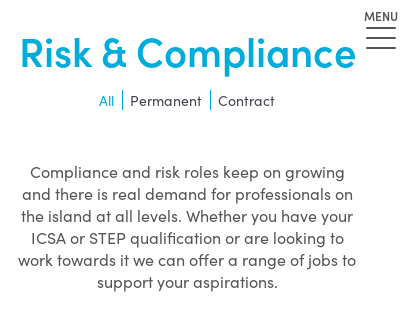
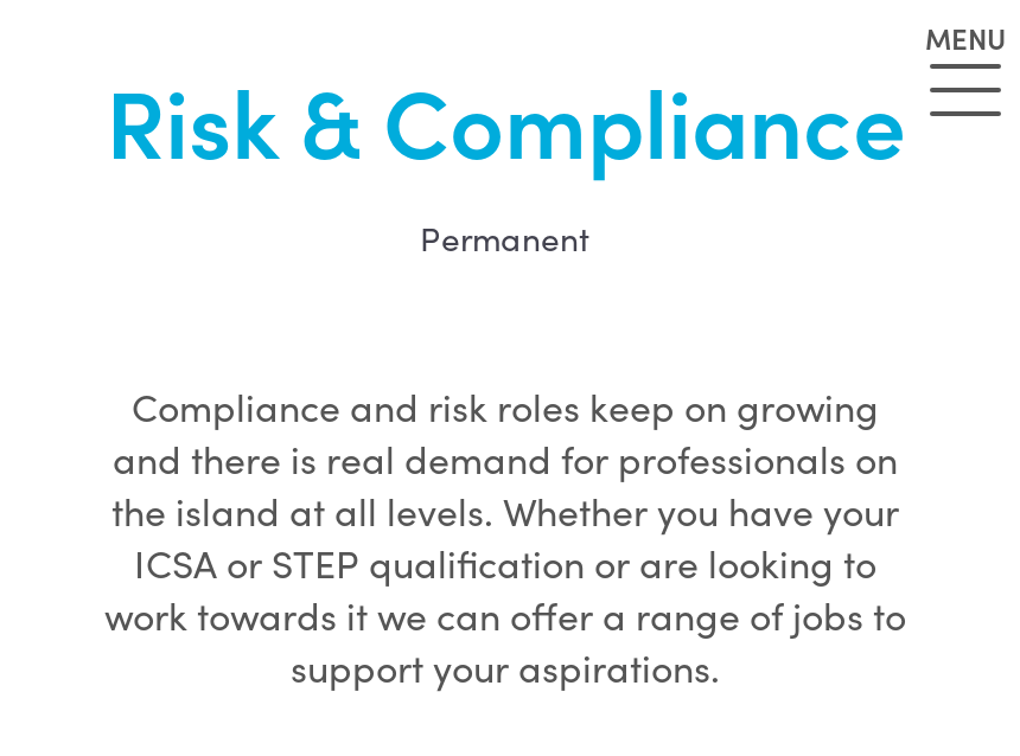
[99,90,114,110] All -> none
[218,90,275,110] Contract -> none

